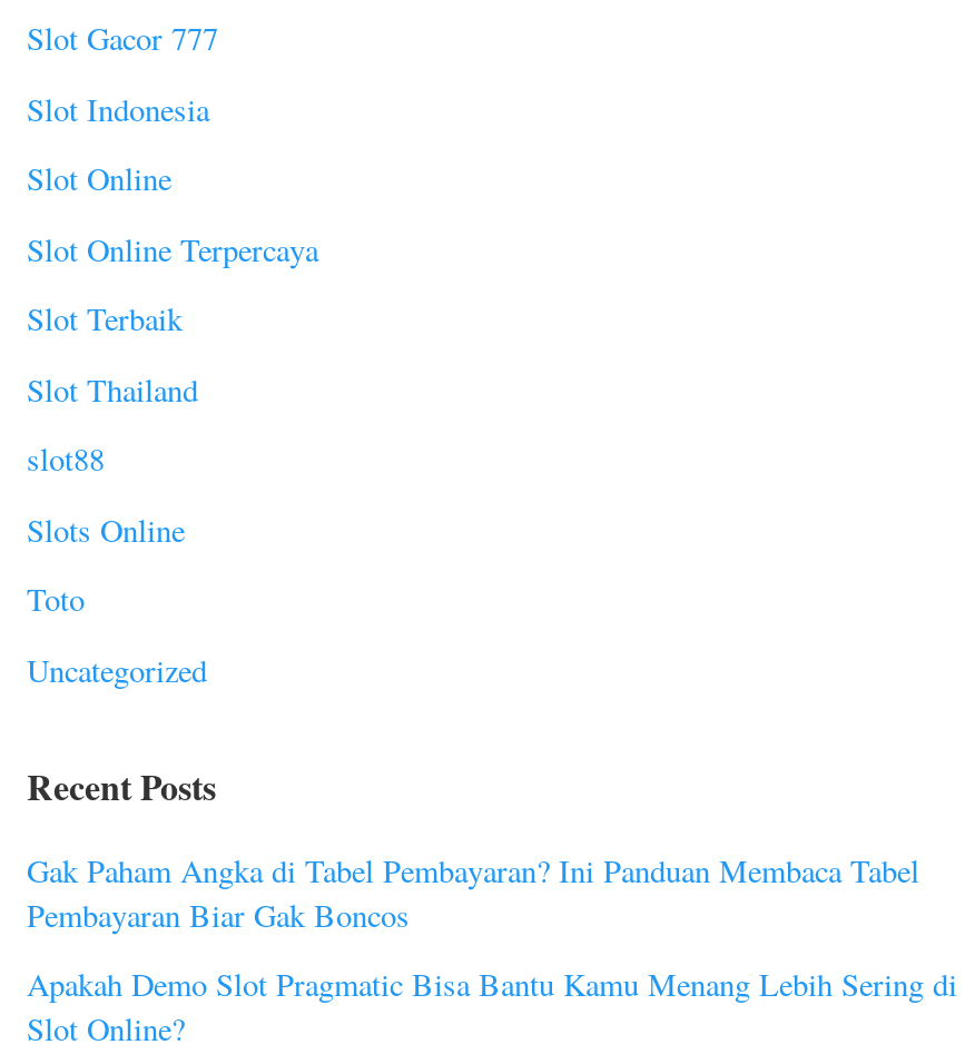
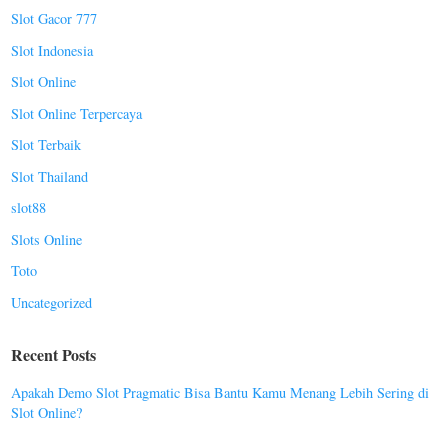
[27,848,919,935] Gak Paham Angka di Tabel Pembayaran? Ini Panduan Membaca Tabel | Pembayaran Biar Gak Boncos -> none

